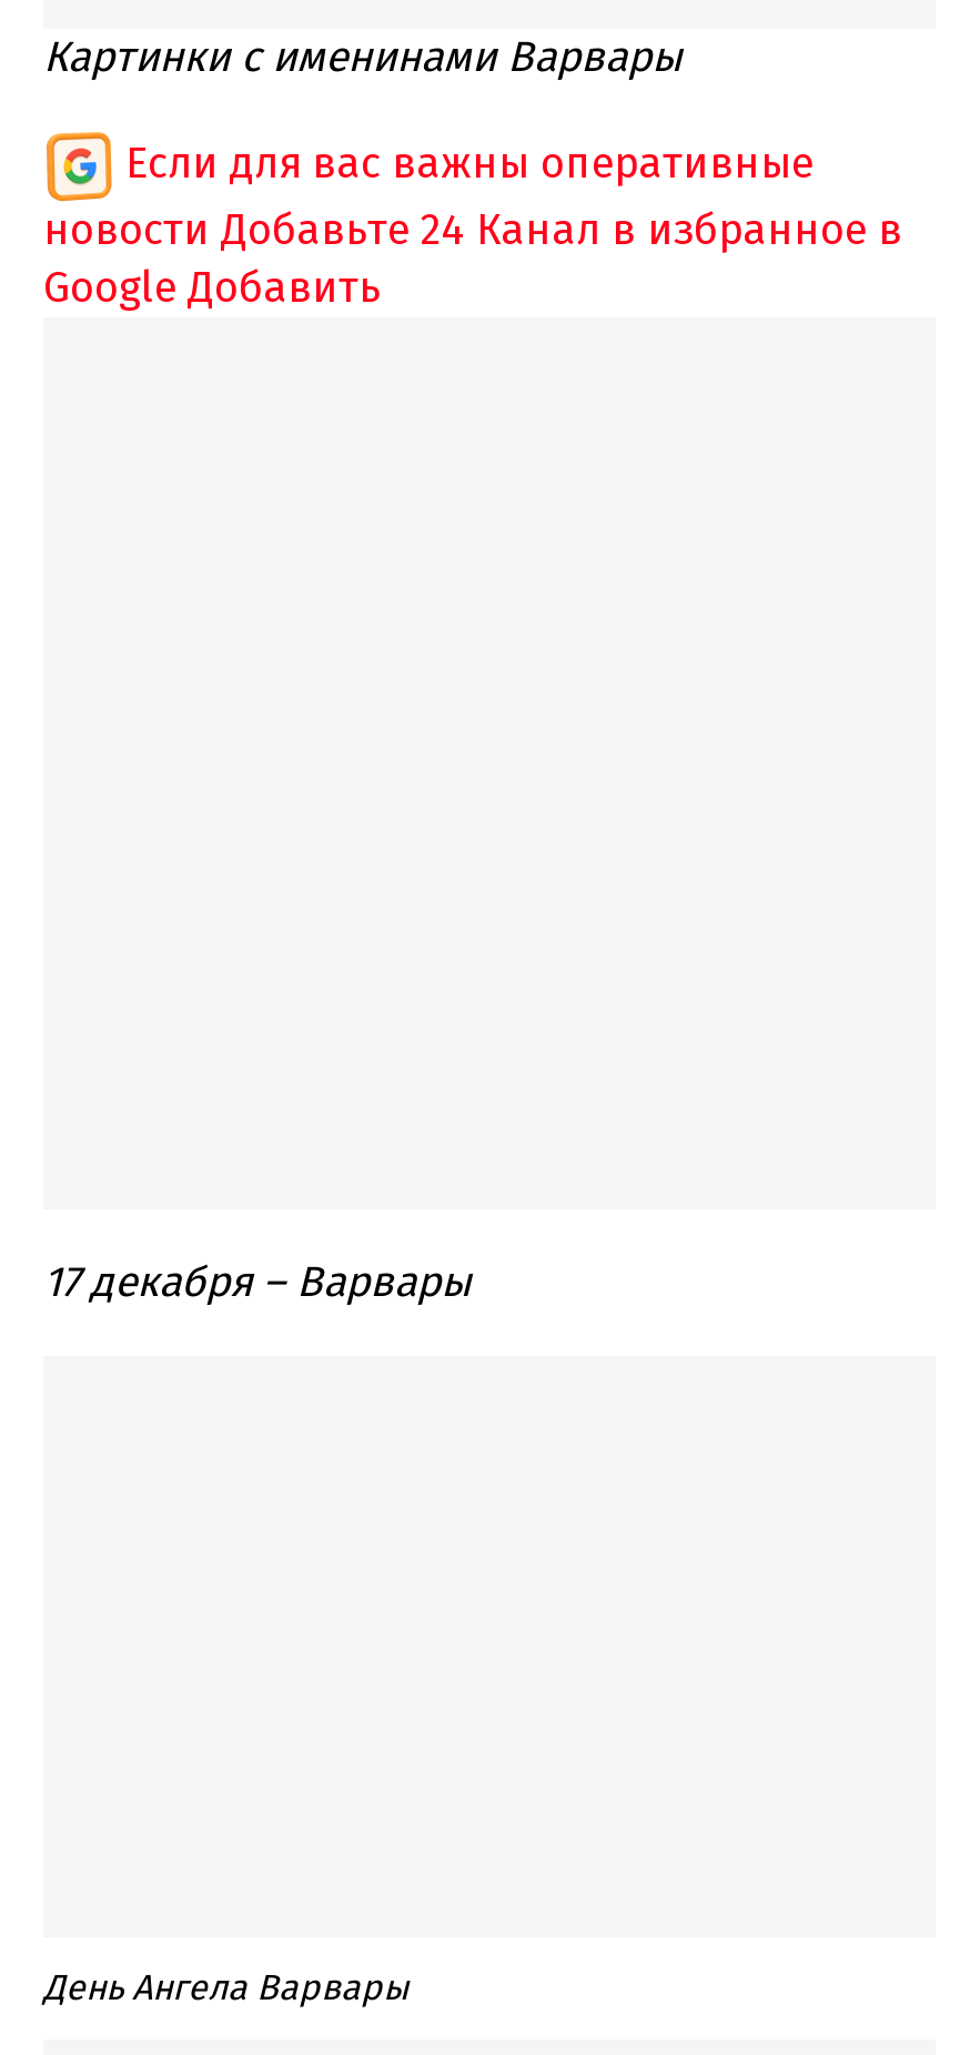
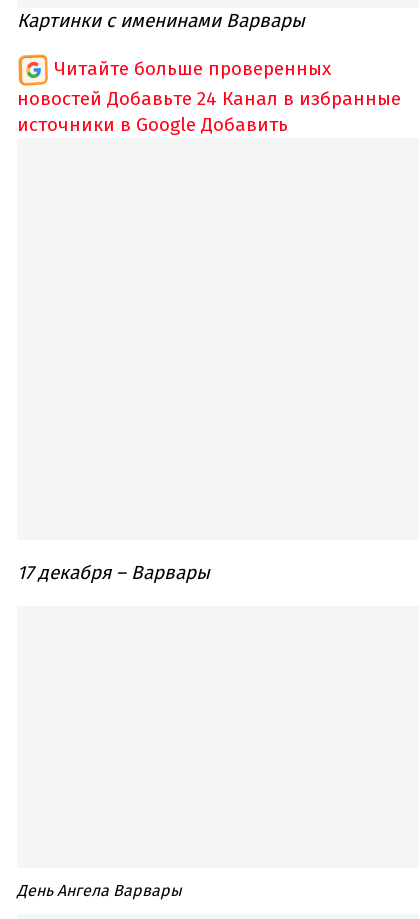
[43,137,902,313] Если для вас важны оперативные | новости Добавьте 24 Канал в избранное в | Google Добавить -> [17,57,401,136] Читайте больше проверенных | новостей Добавьте 24 Канал в избранные | источники в Google Добавить

